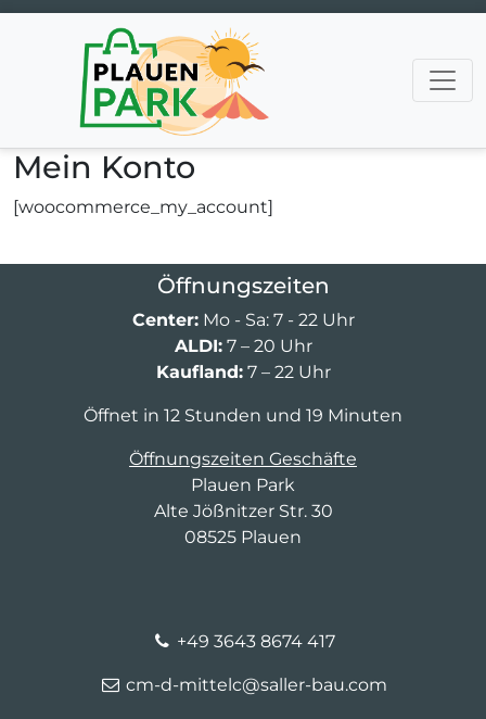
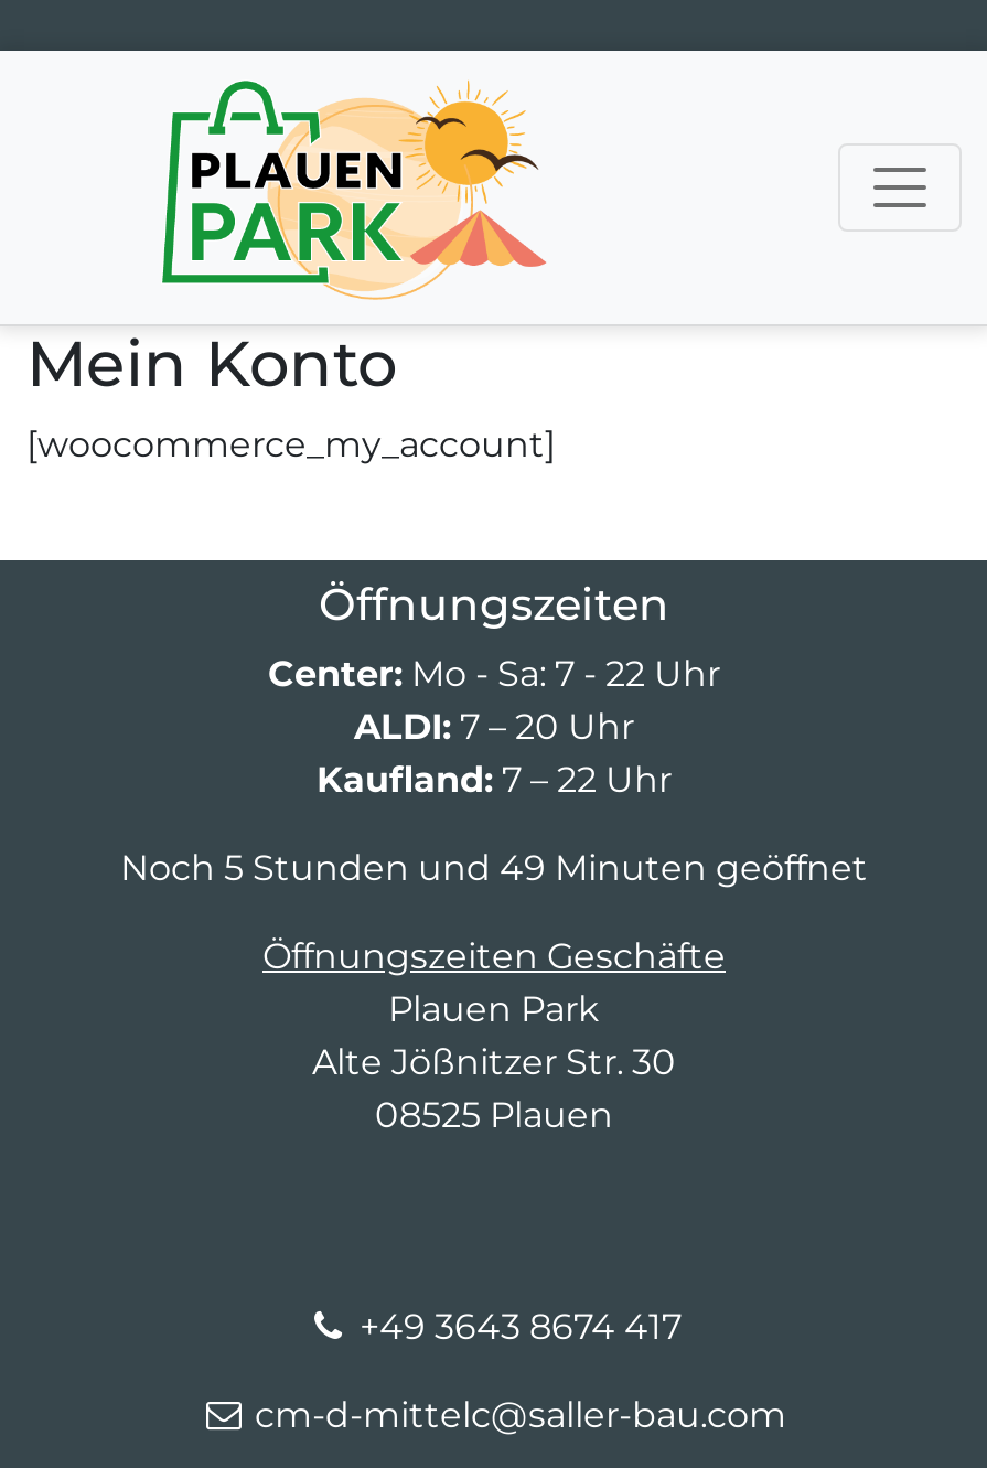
[84,405,402,426] Öffnet in 12 Stunden und 19 Minuten -> [120,847,868,889] Noch 5 Stunden und 49 Minuten geöffnet

